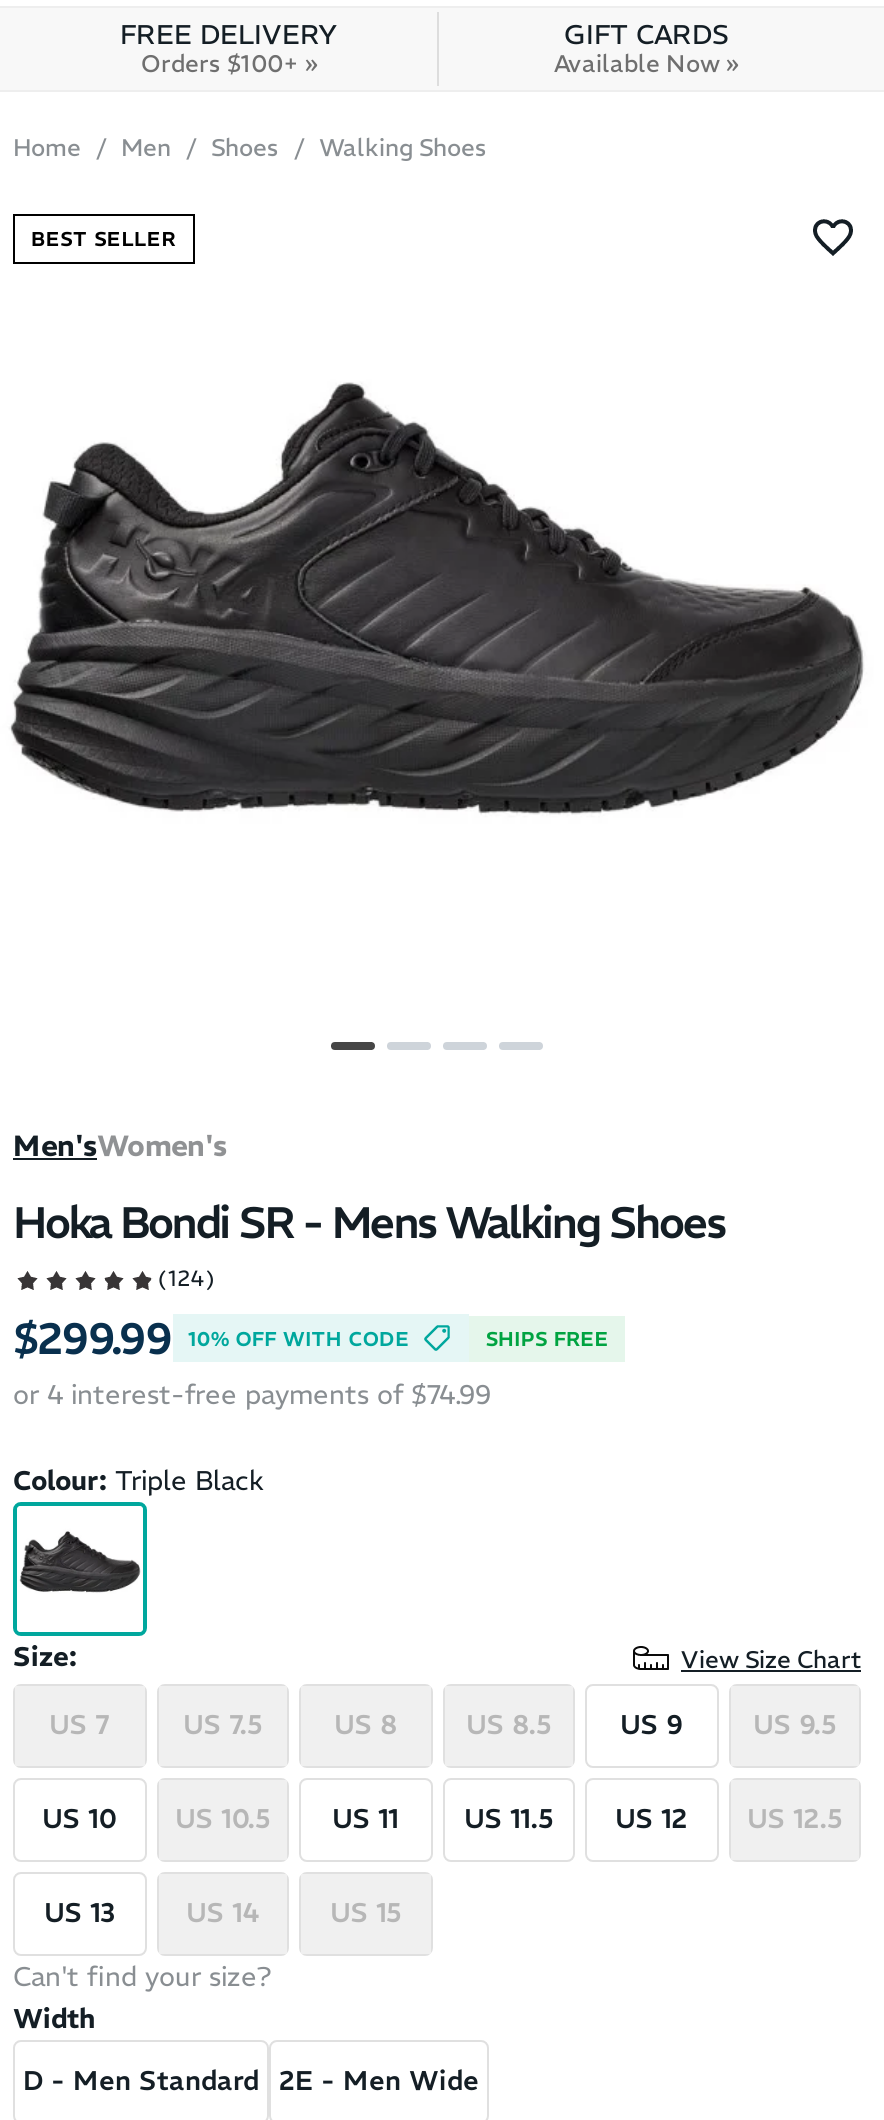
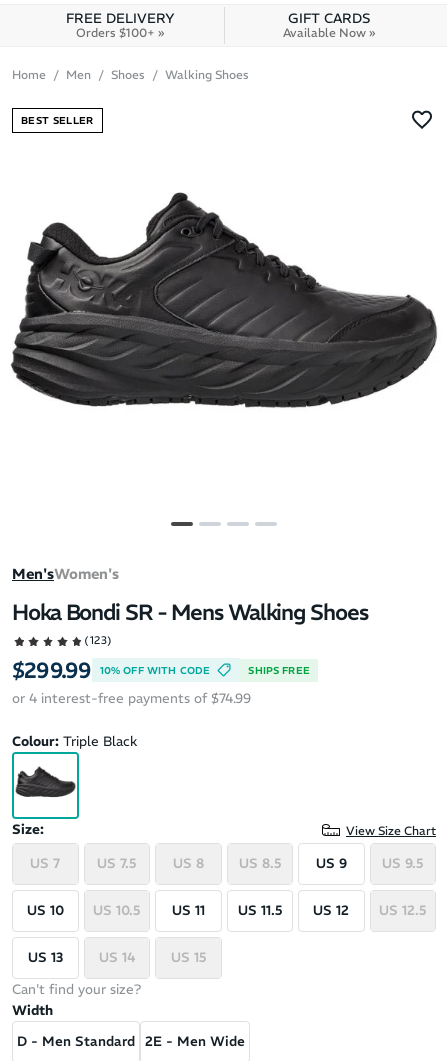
[157,1265,217,1293] (124) -> [84,633,113,647] (123)

